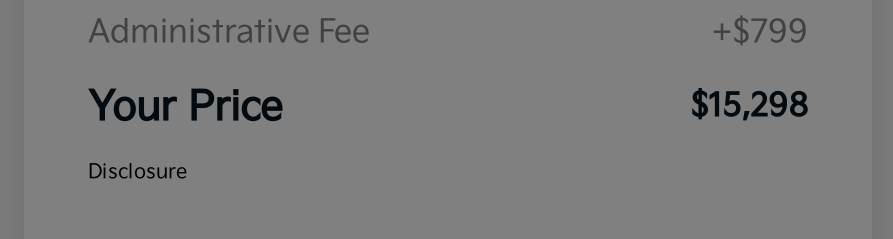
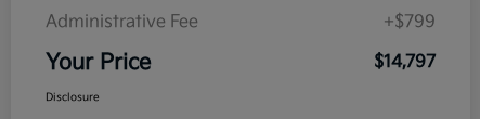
[690,88,808,126] $15,298 -> [374,52,436,72] $14,797

